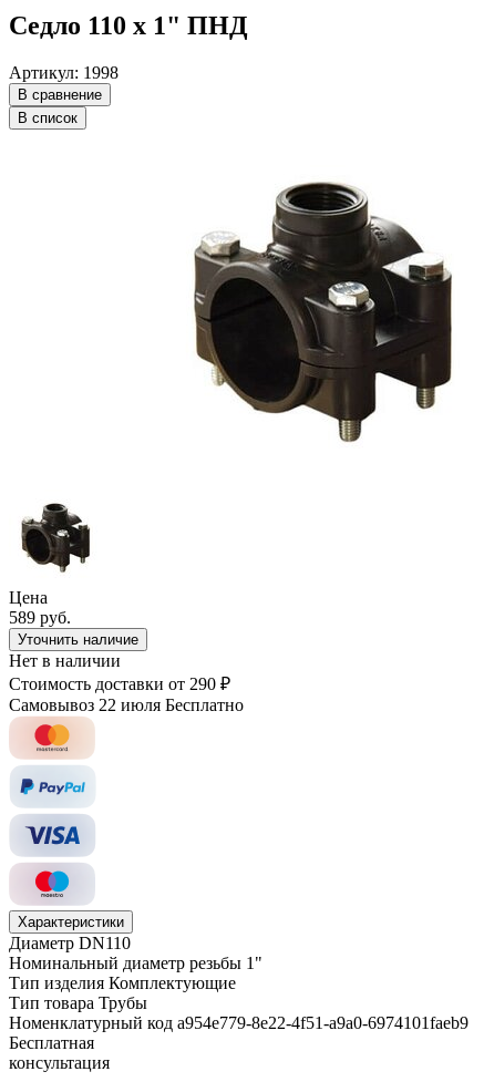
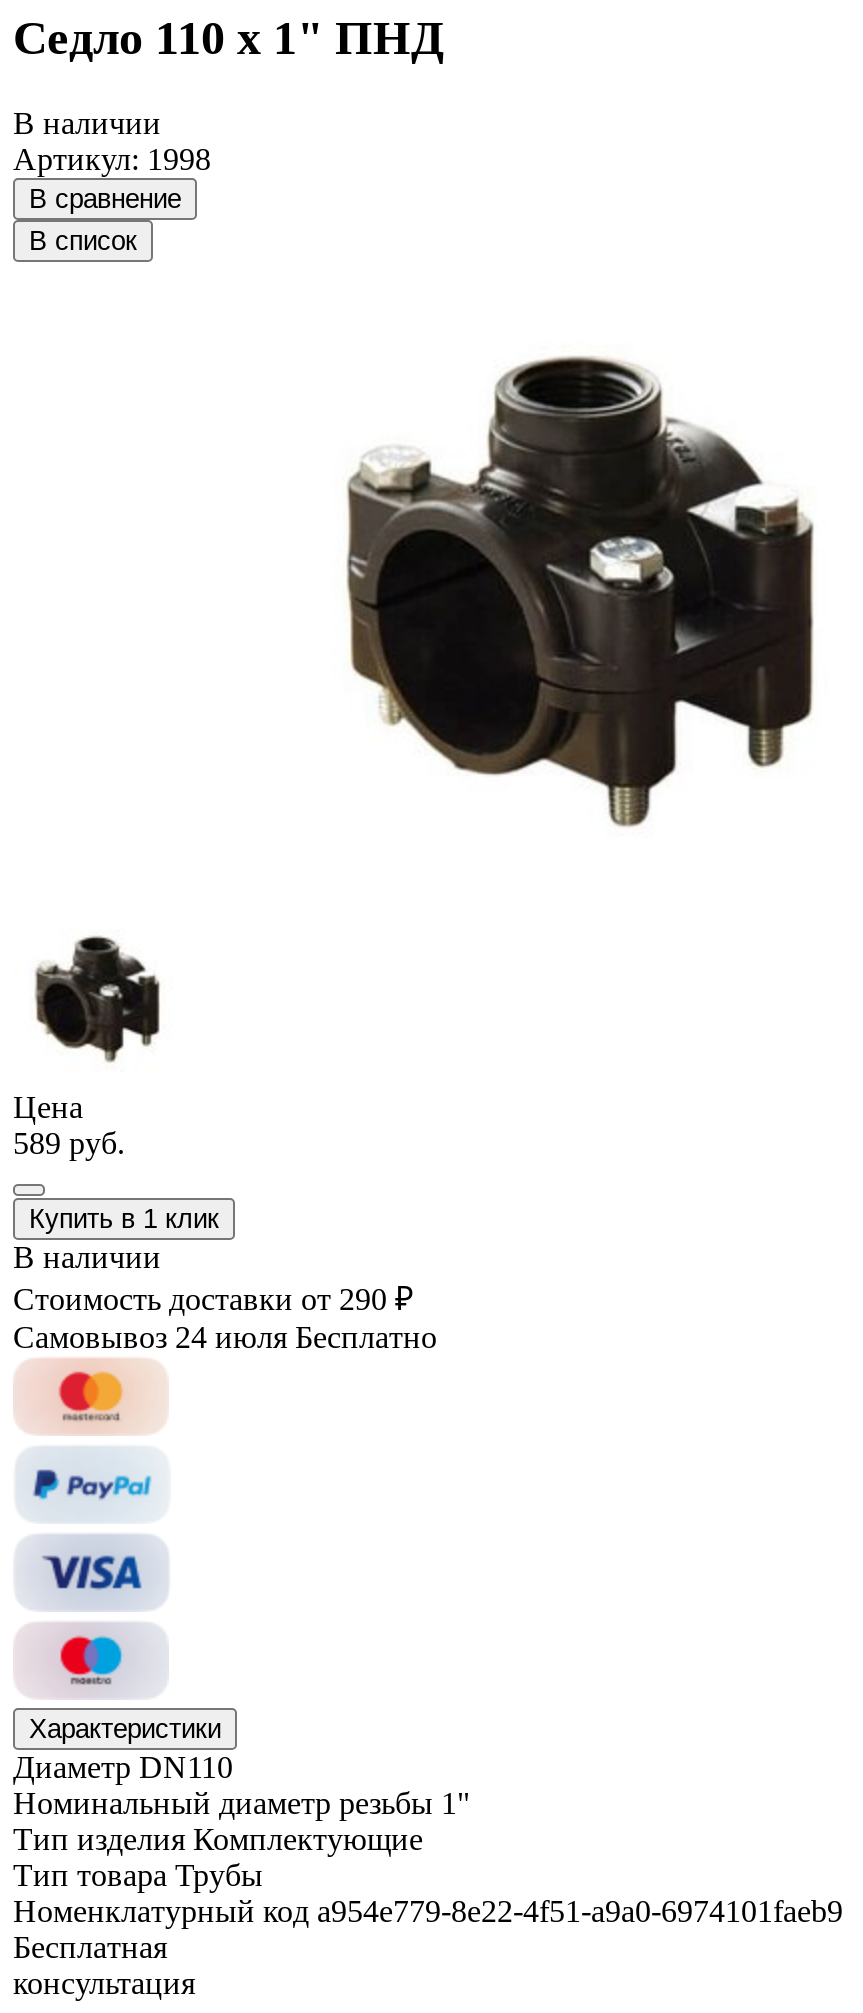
none -> [13,106,161,140] В наличии
[9,631,138,670] Уточнить наличие | Нет в наличии -> [13,1204,219,1274] Купить в 1 клик | В наличии
[9,695,244,714] Самовывоз 22 июля Бесплатно -> [13,1320,437,1354] Самовывоз 24 июля Бесплатно

